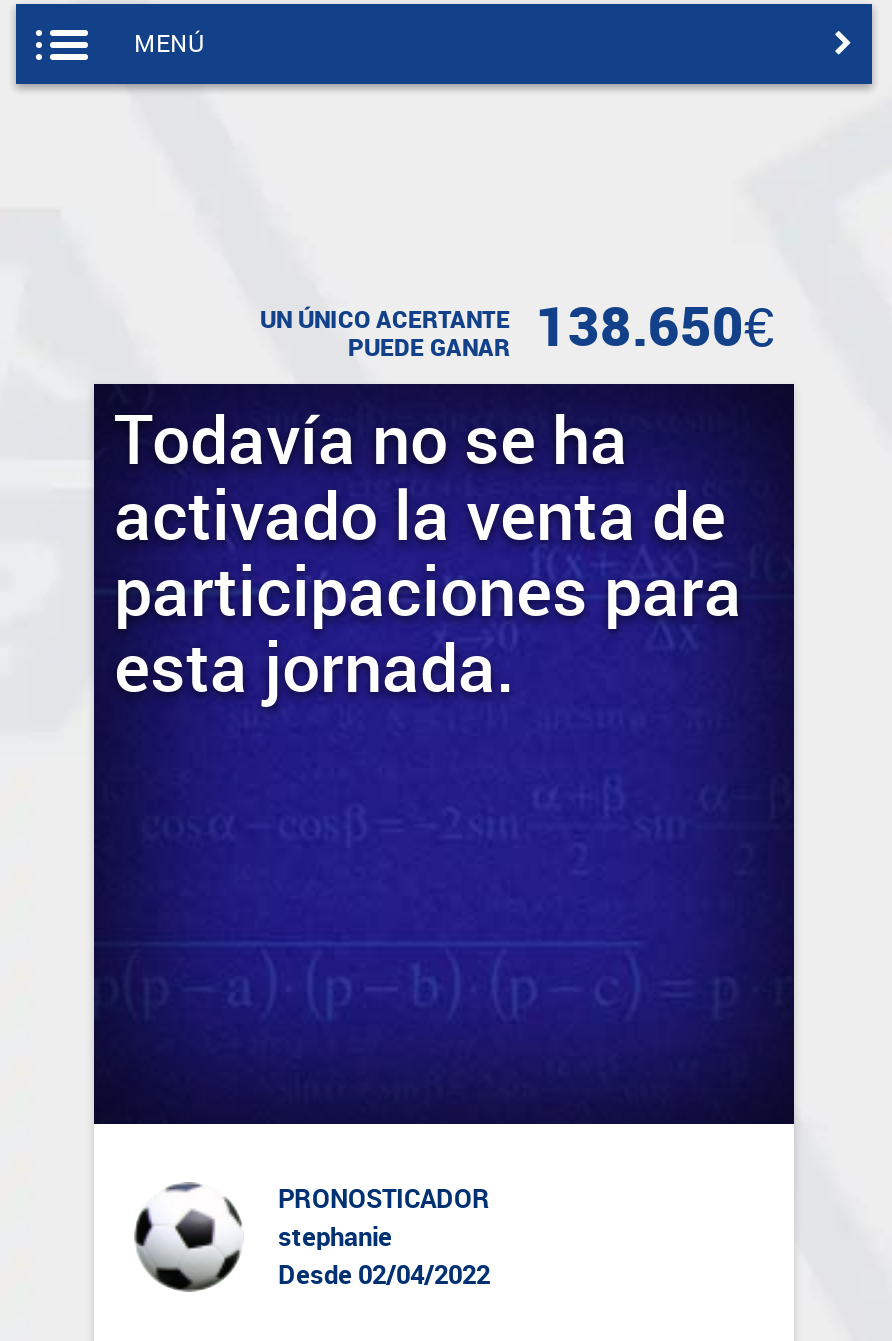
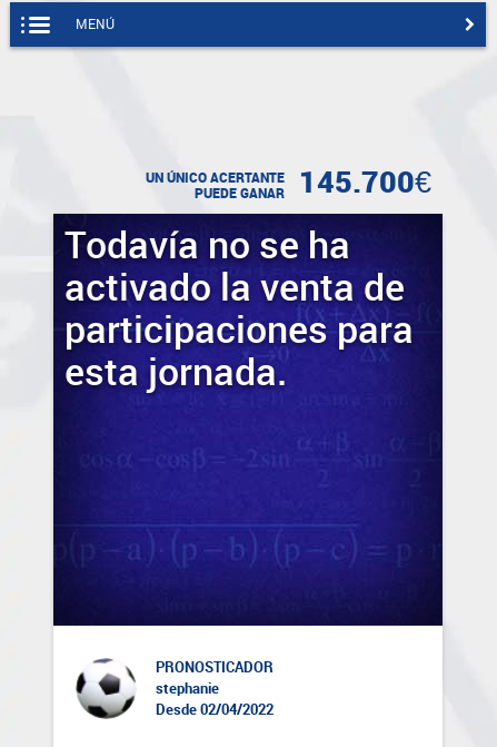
[260,296,774,362] UN ÚNICO ACERTANTE PUEDE GANAR 138.650€ -> [146,165,431,202] UN ÚNICO ACERTANTE PUEDE GANAR 145.700€

